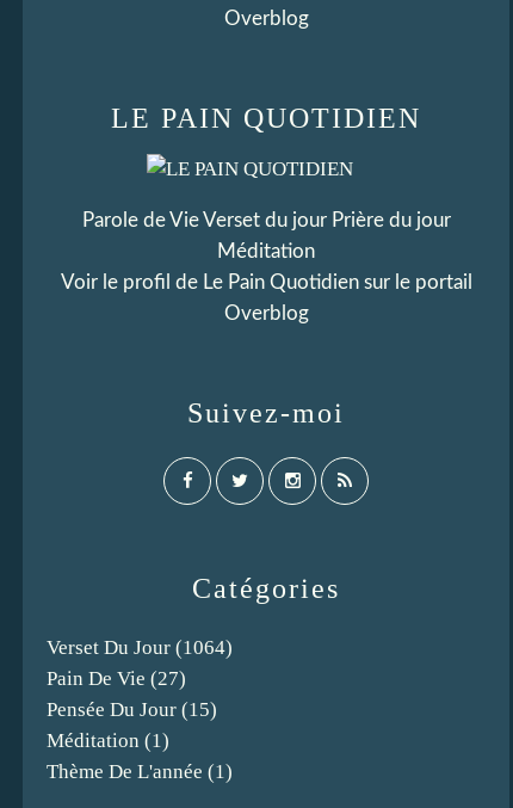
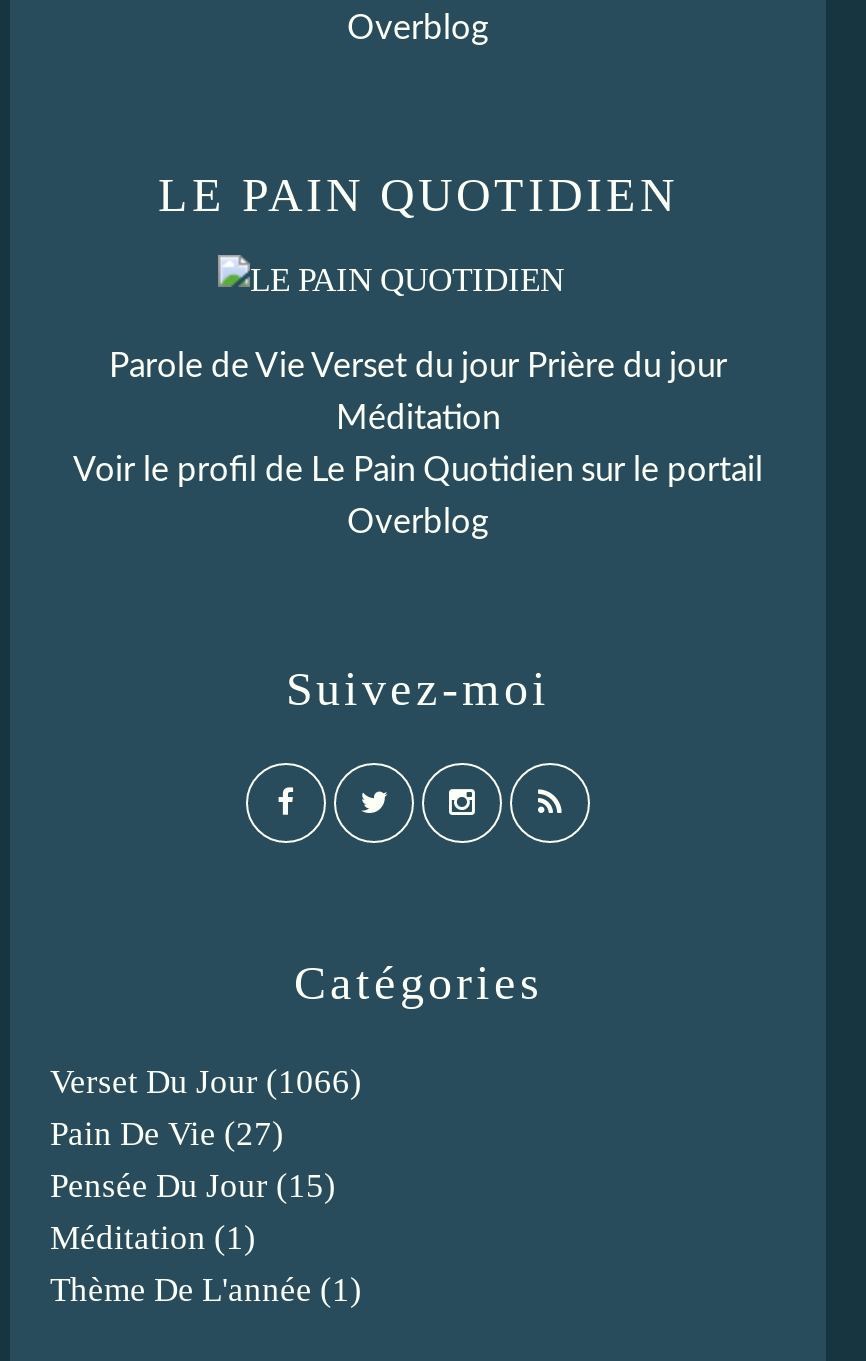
[47,636,233,659] Verset Du Jour (1064) -> [50,1063,362,1101] Verset Du Jour (1066)

